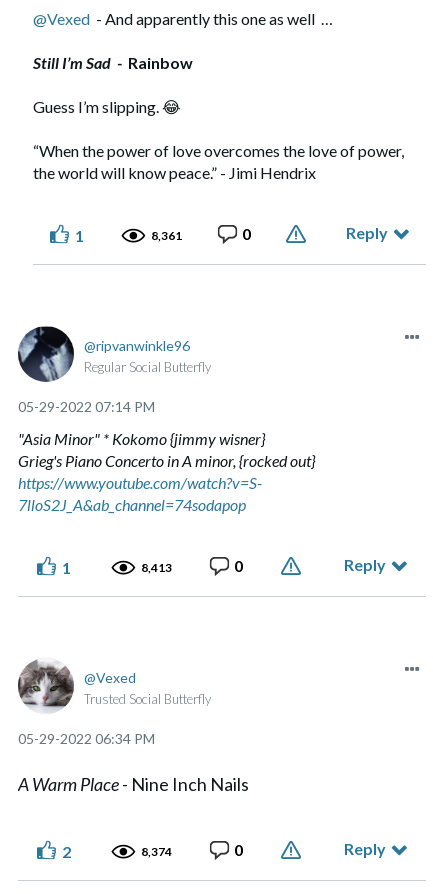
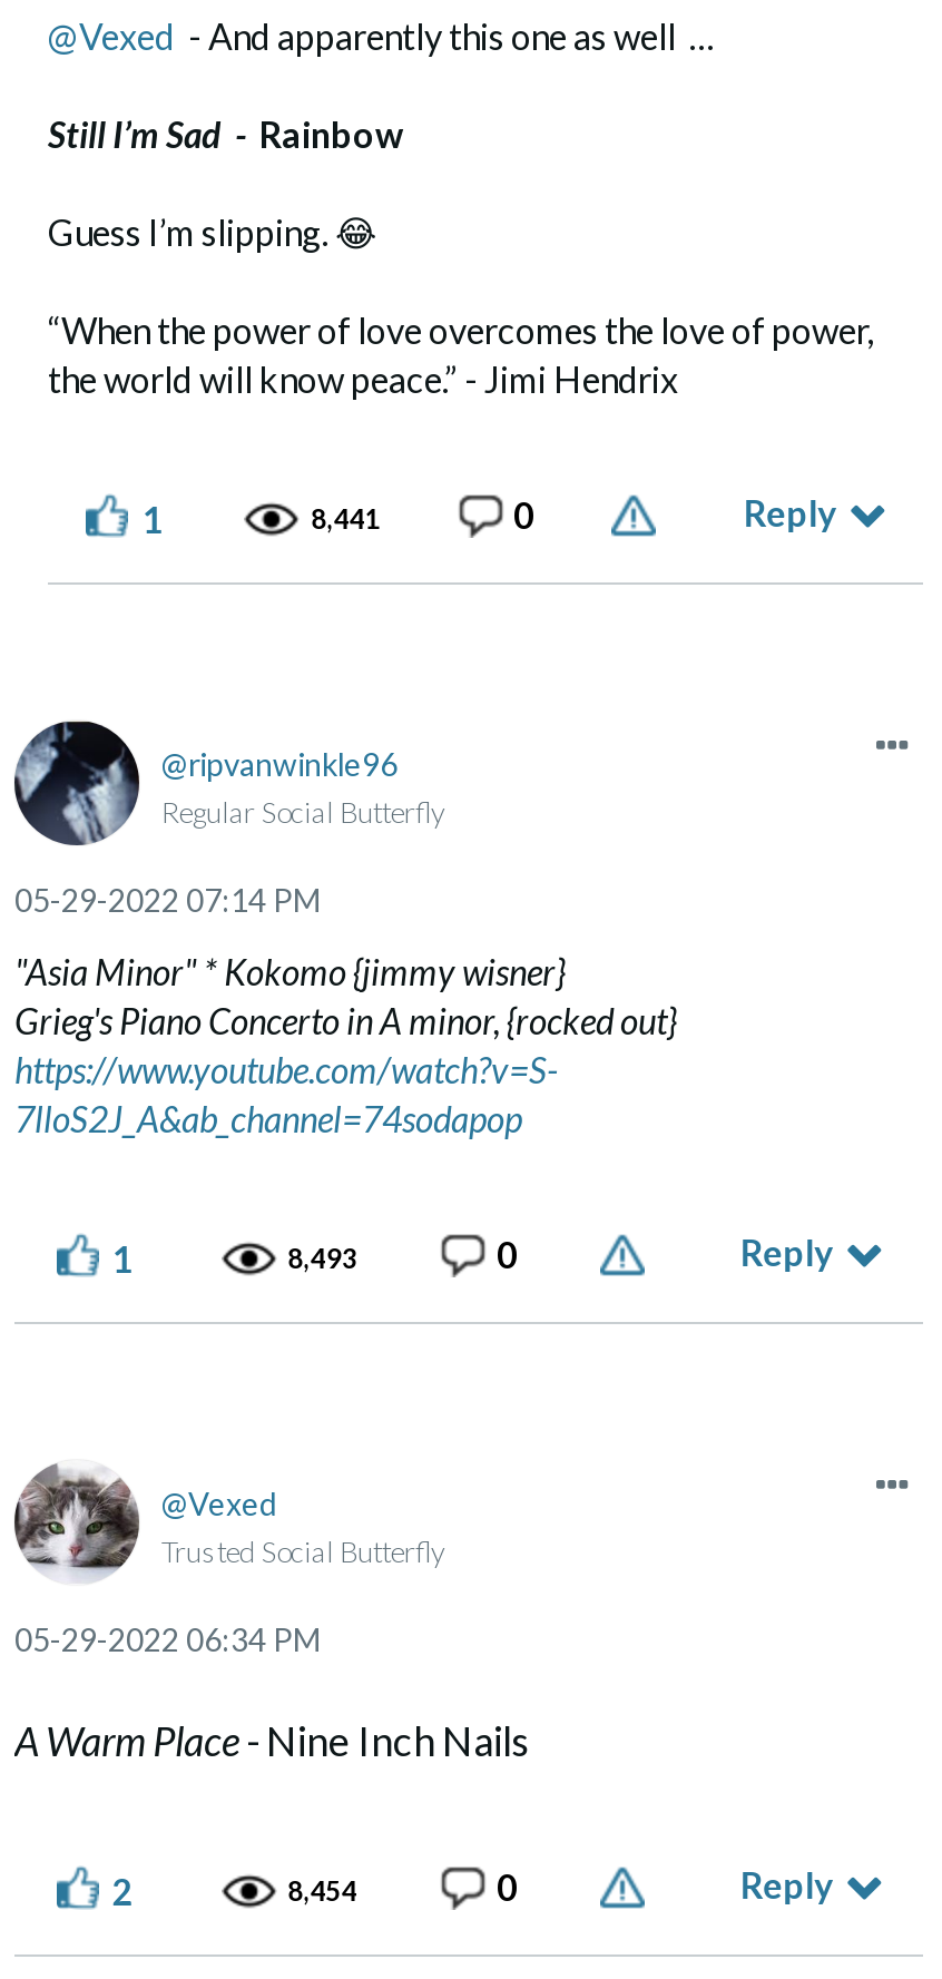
[151,228,182,243] 8,361 -> [311,502,380,535] 8,441
[141,560,172,575] 8,413 -> [288,1241,357,1274] 8,493
[141,844,172,859] 8,374 -> [288,1874,357,1907] 8,454

